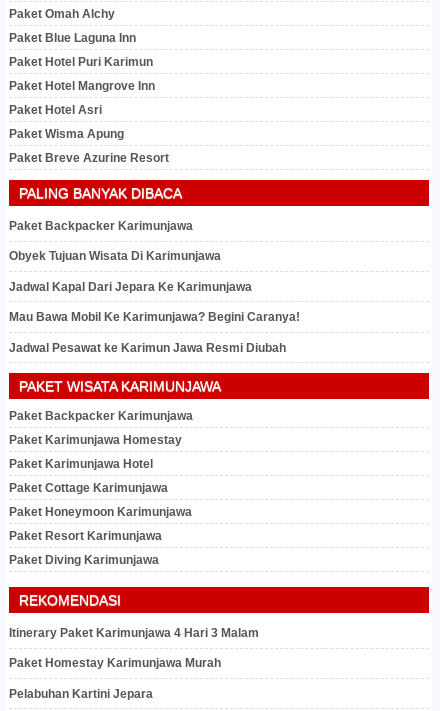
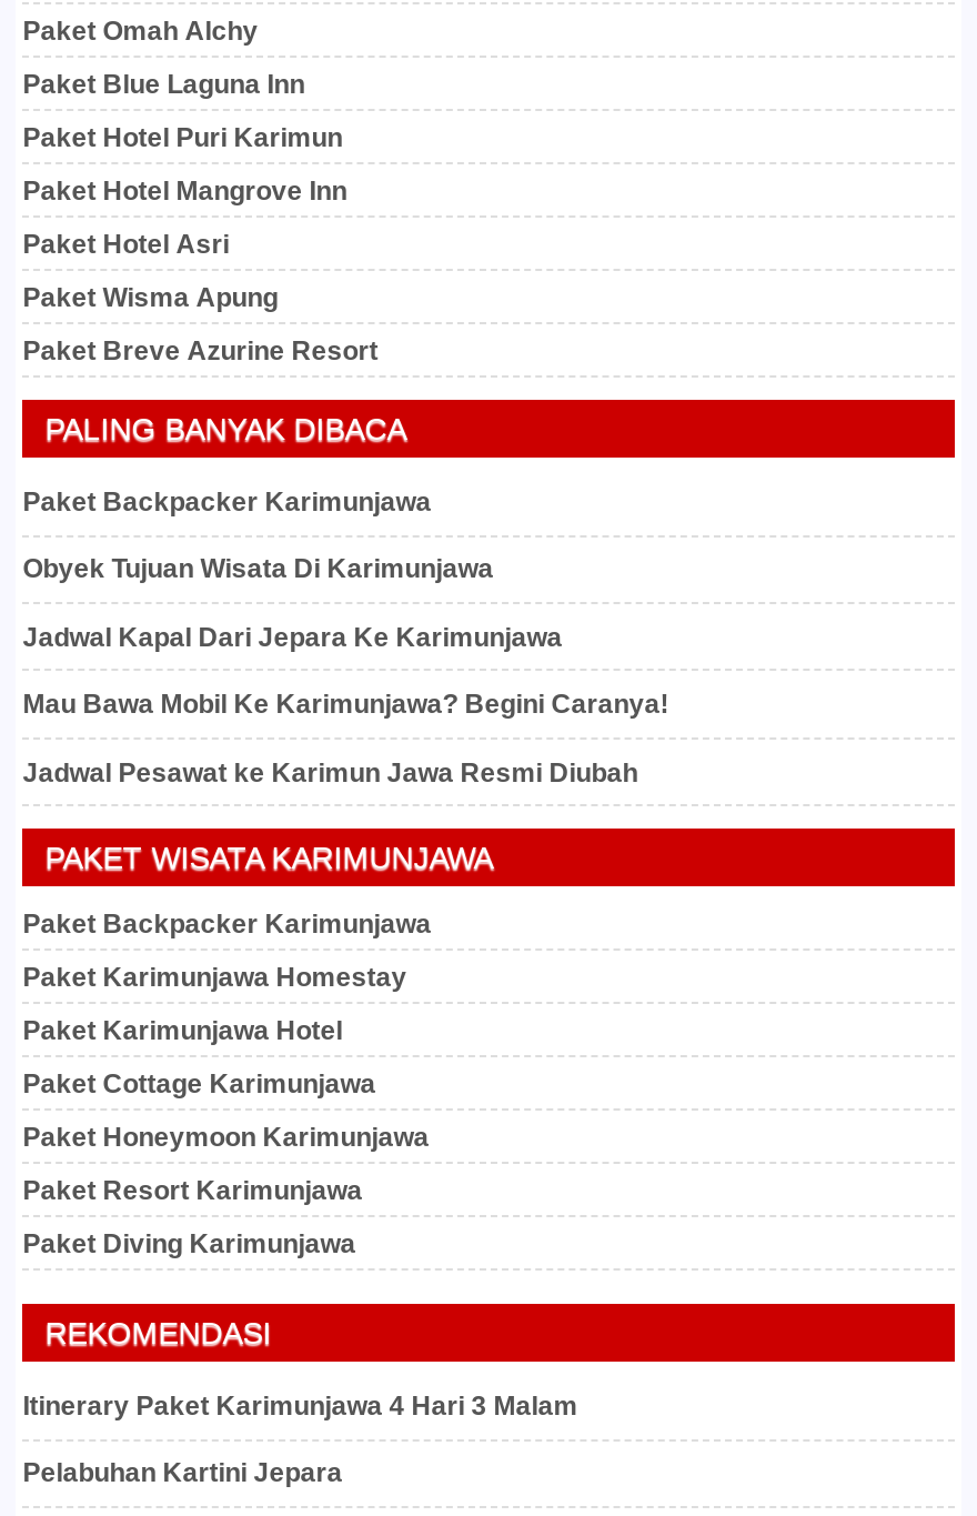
[9,656,221,670] Paket Homestay Karimunjawa Murah -> none

